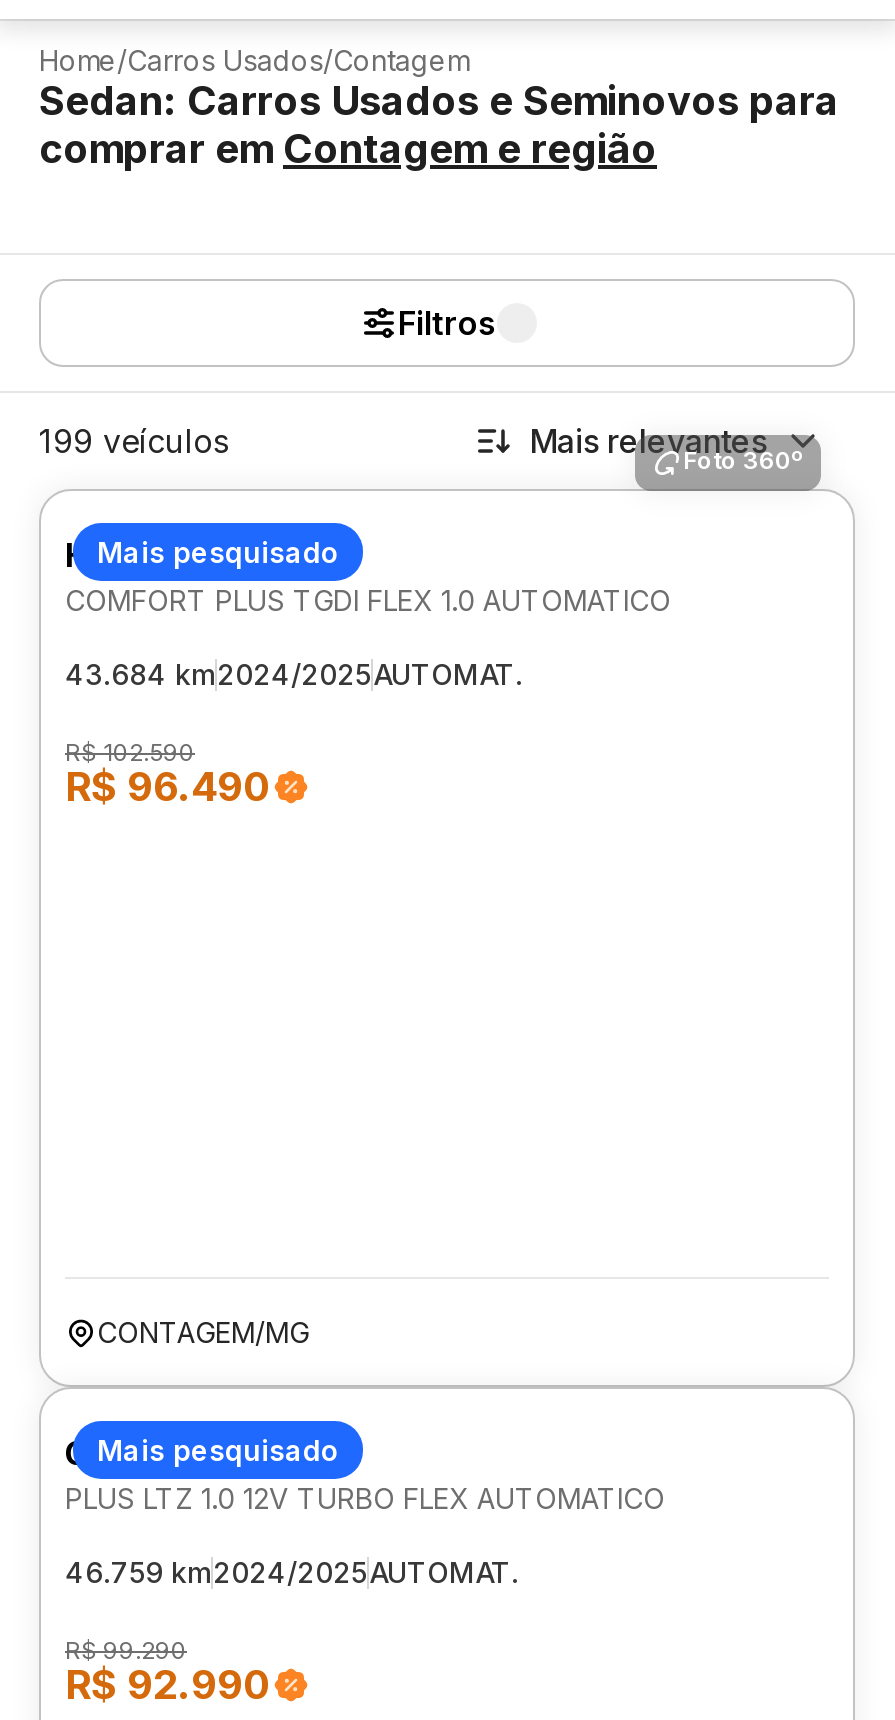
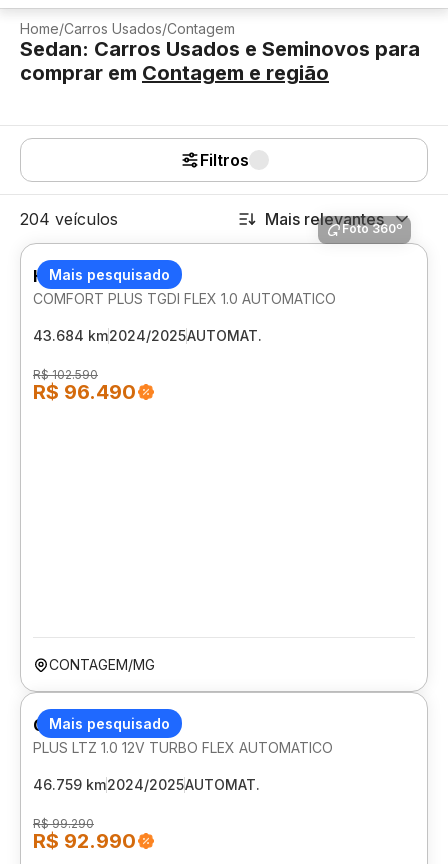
[39,421,229,461] 199 veículos -> [20,209,118,229] 204 veículos

